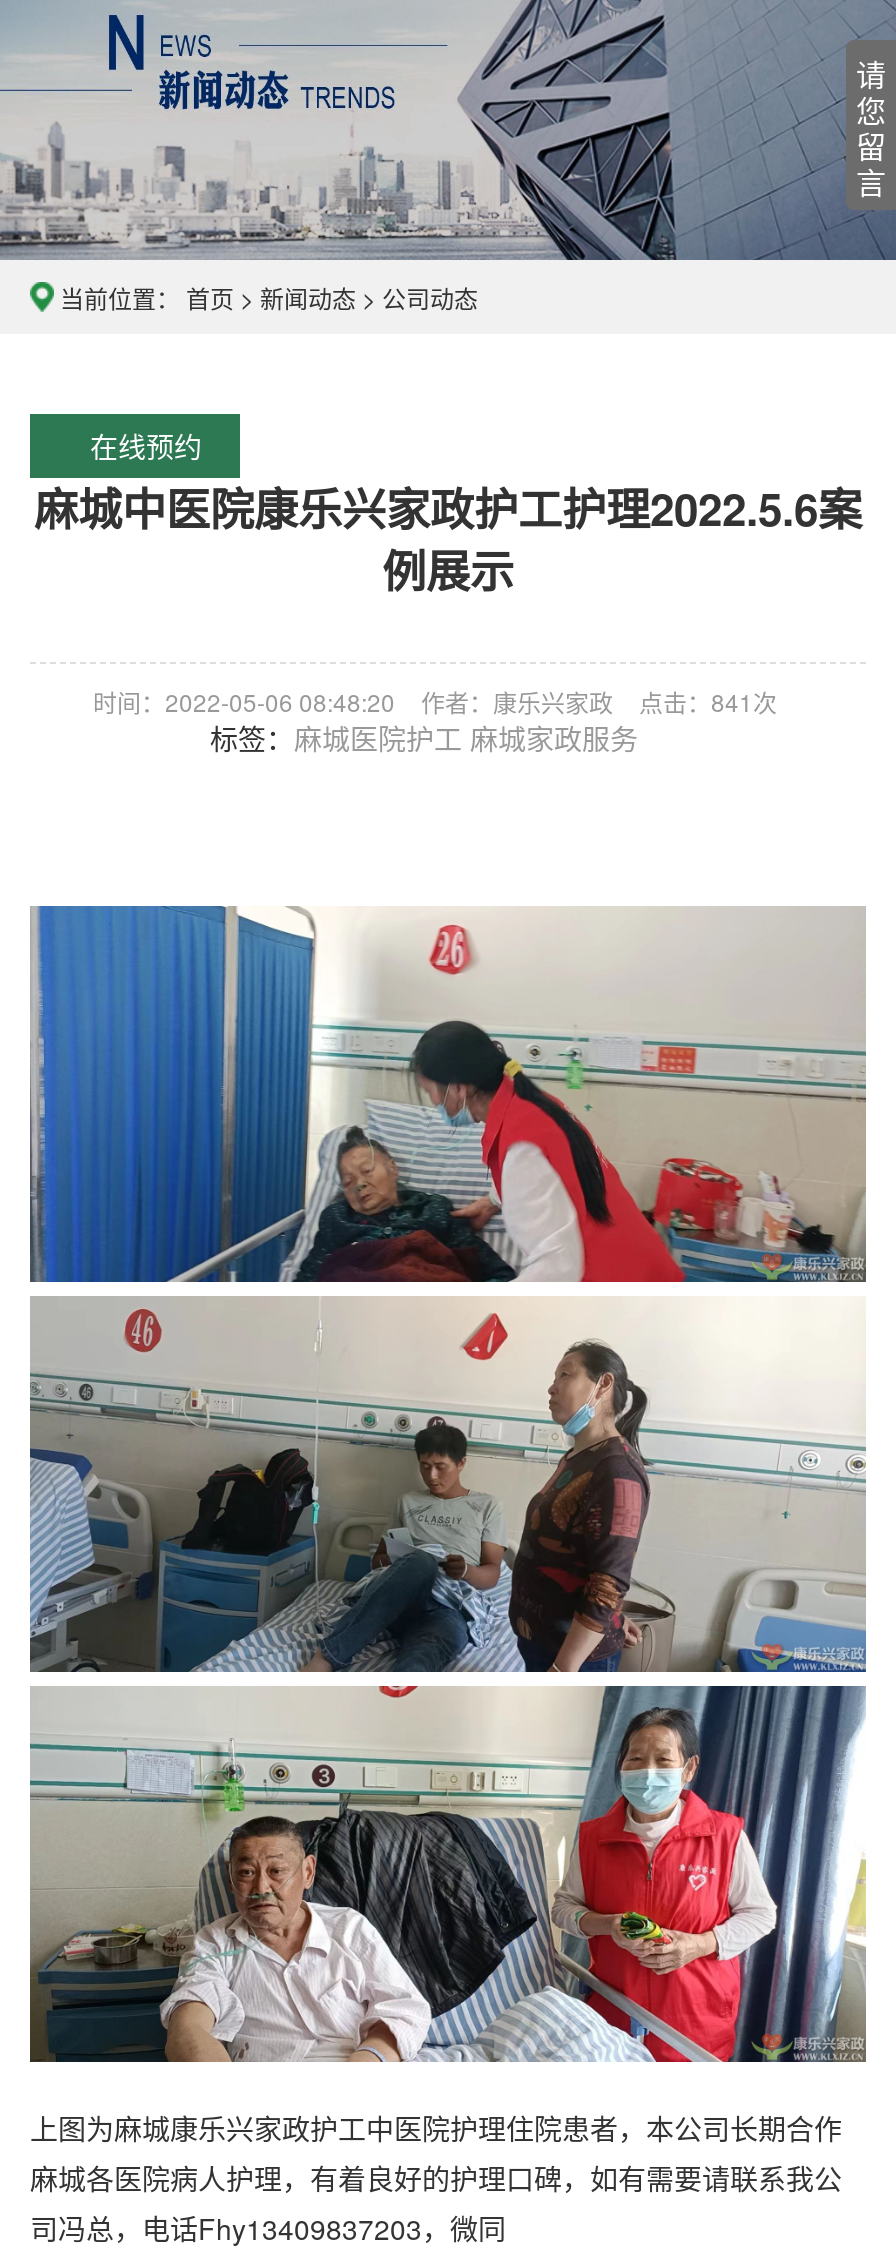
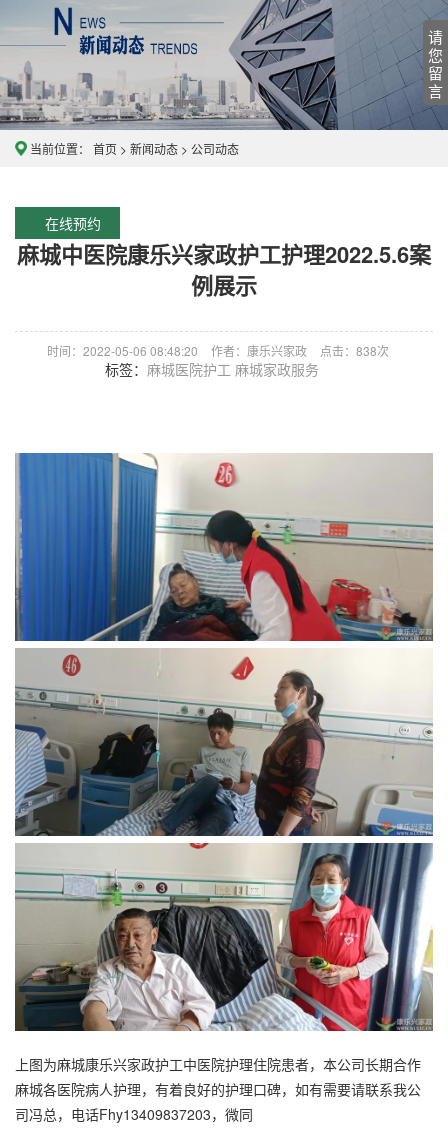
[93,684,777,718] 时间：2022-05-06 08:48:20 作者：康乐兴家政 点击：841次 -> [46,342,388,359] 时间：2022-05-06 08:48:20 作者：康乐兴家政 点击：838次

